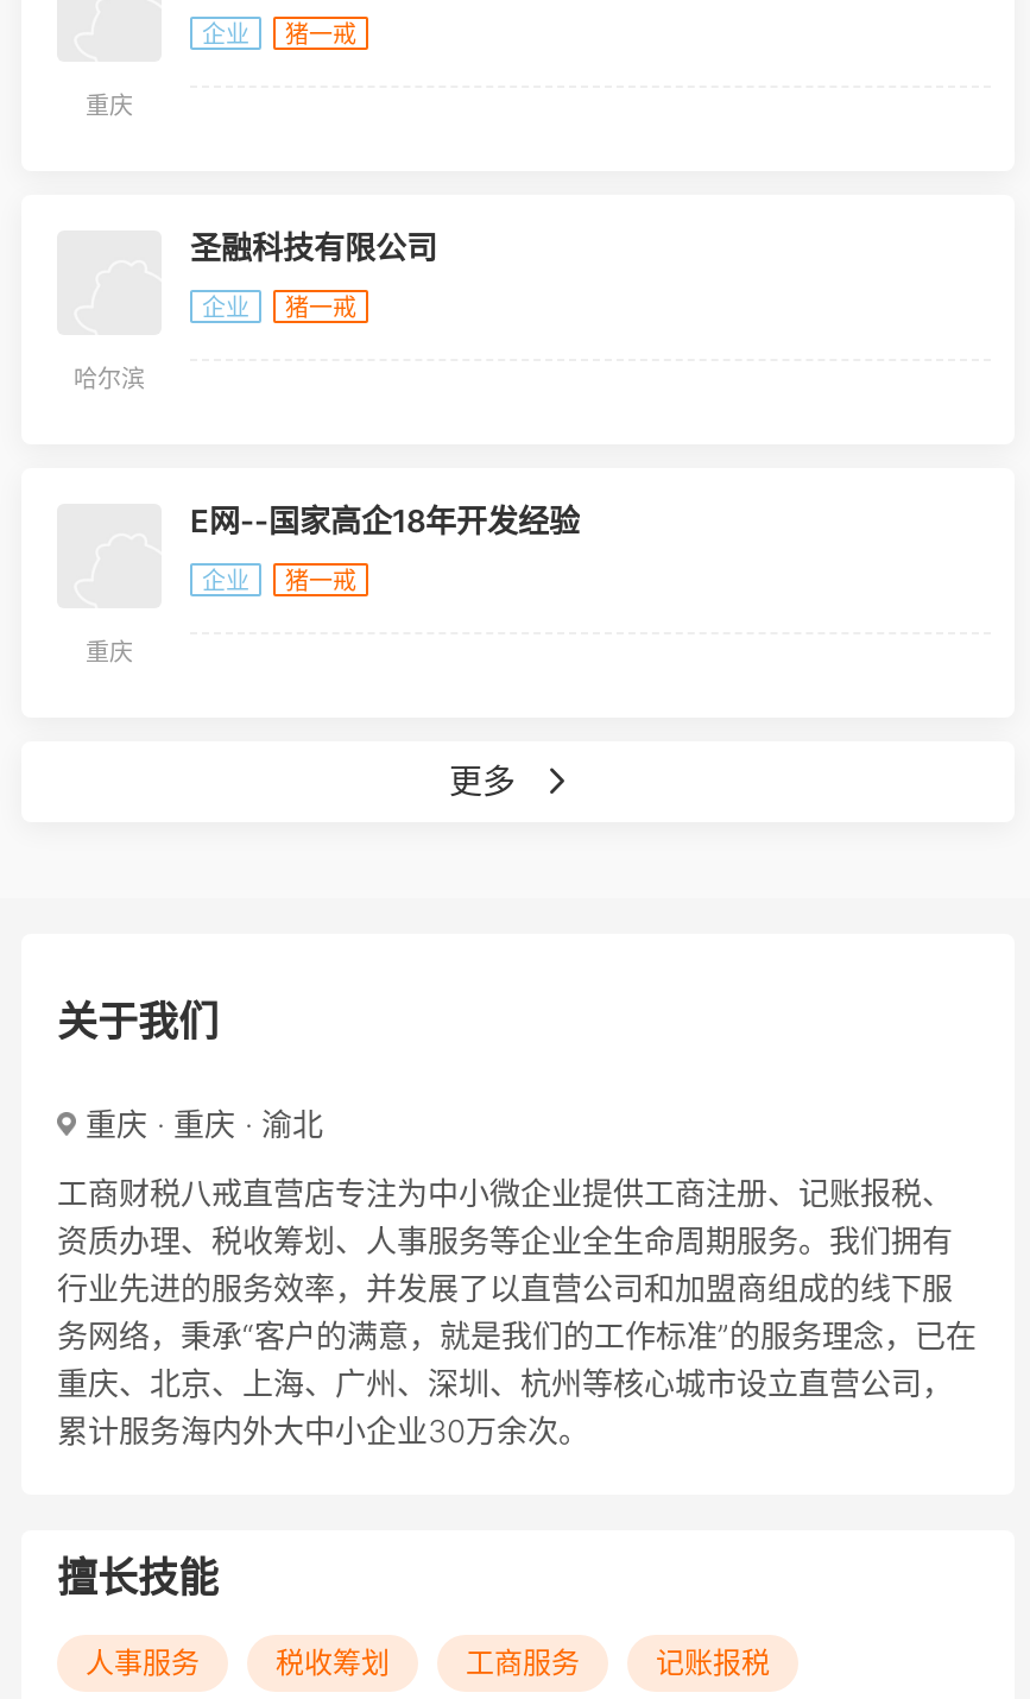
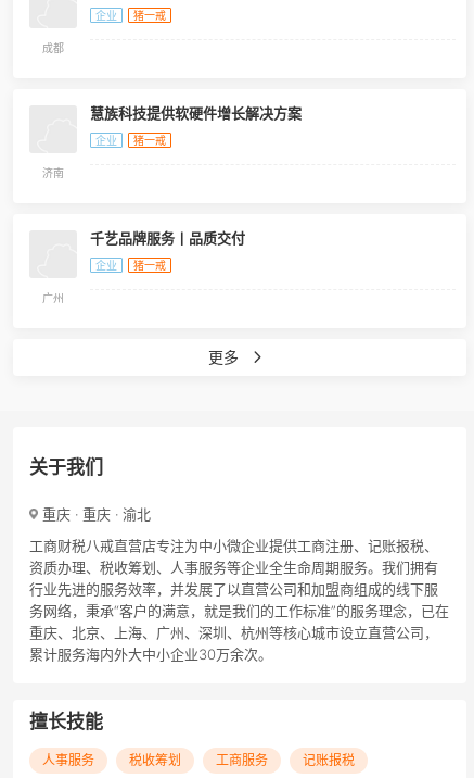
[86,90,133,119] 重庆 -> [42,41,64,54] 成都
[190,228,437,266] 圣融科技有限公司 -> [90,104,302,122] 慧族科技提供软硬件增长解决方案
[74,364,145,392] 哈尔滨 -> [42,166,64,179] 济南
[190,501,580,539] E网--国家高企18年开发经验 -> [90,229,245,247] 千艺品牌服务丨品质交付
[86,637,133,665] 重庆 -> [42,291,64,304] 广州

